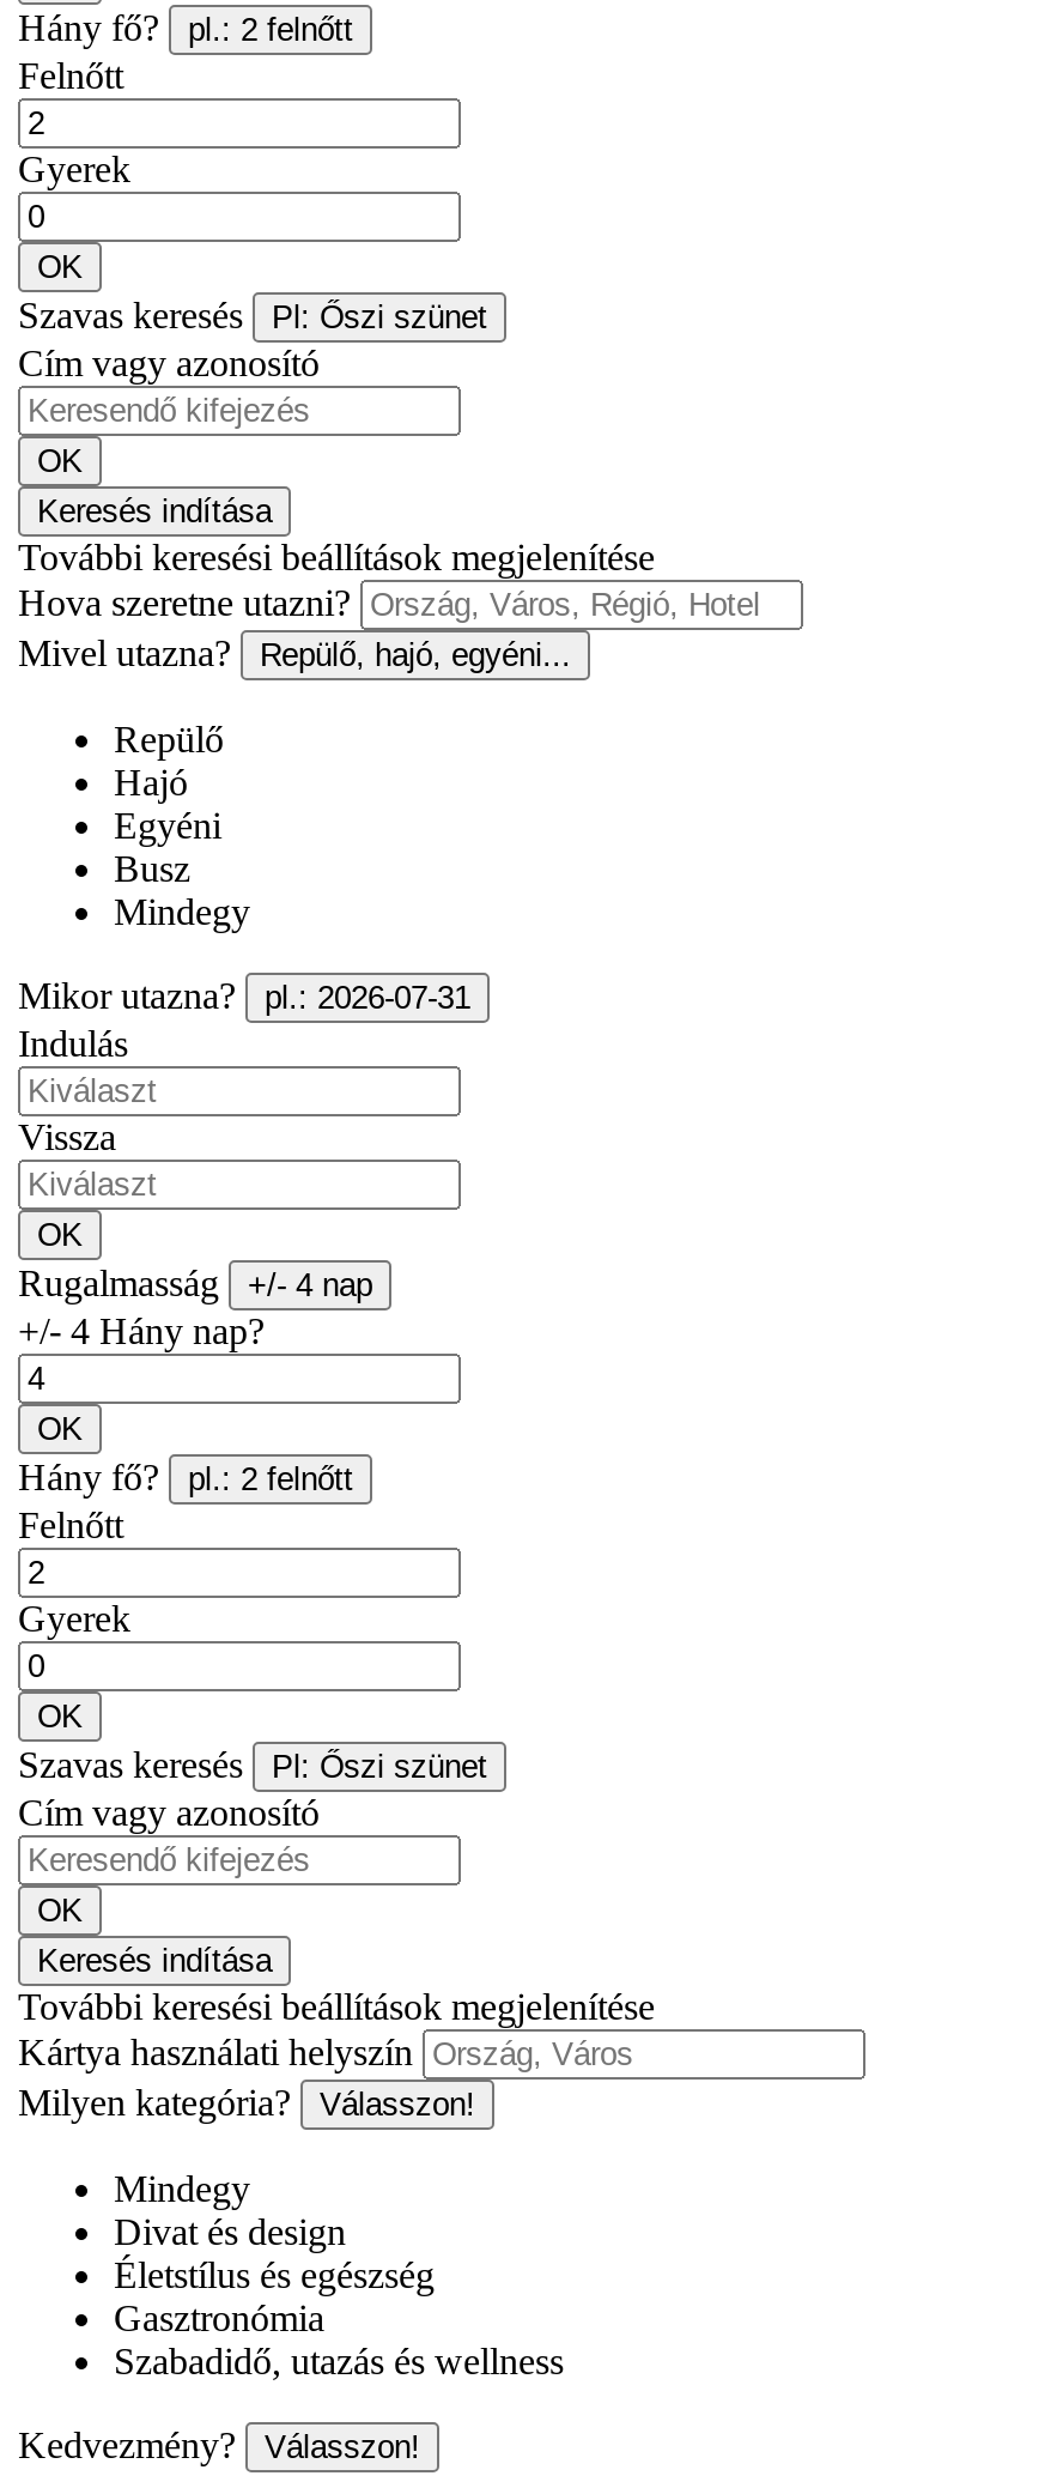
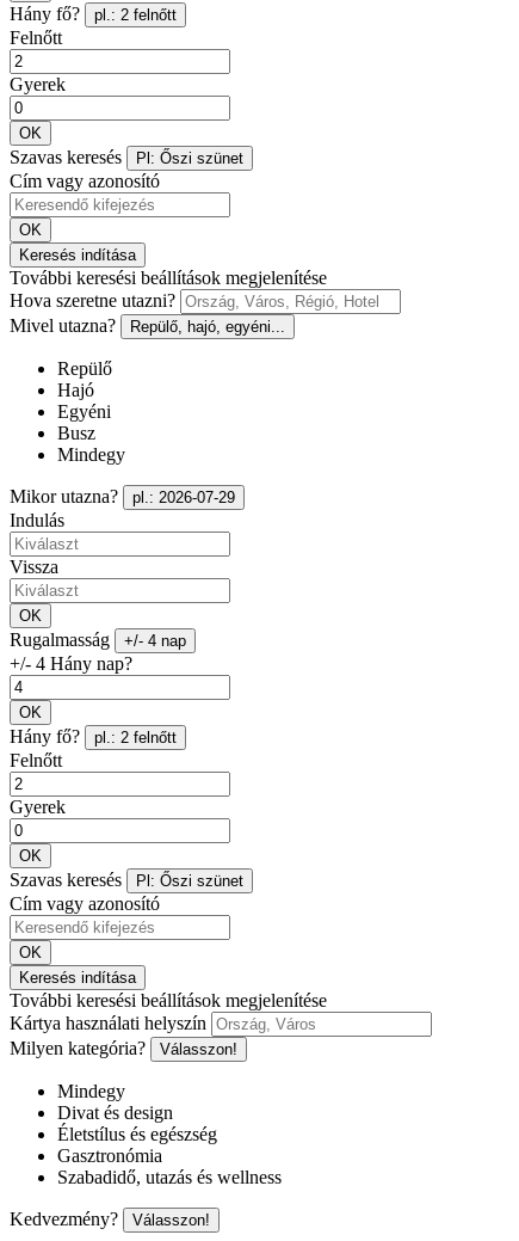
[18,975,470,1016] Mikor utazna? pl.: 2026-07-31 -> [10,486,235,506] Mikor utazna? pl.: 2026-07-29

